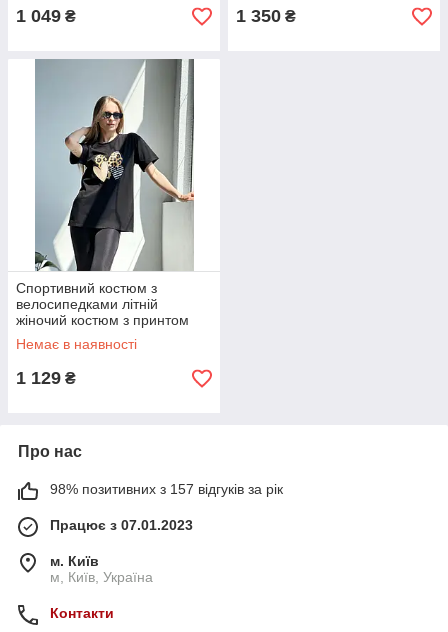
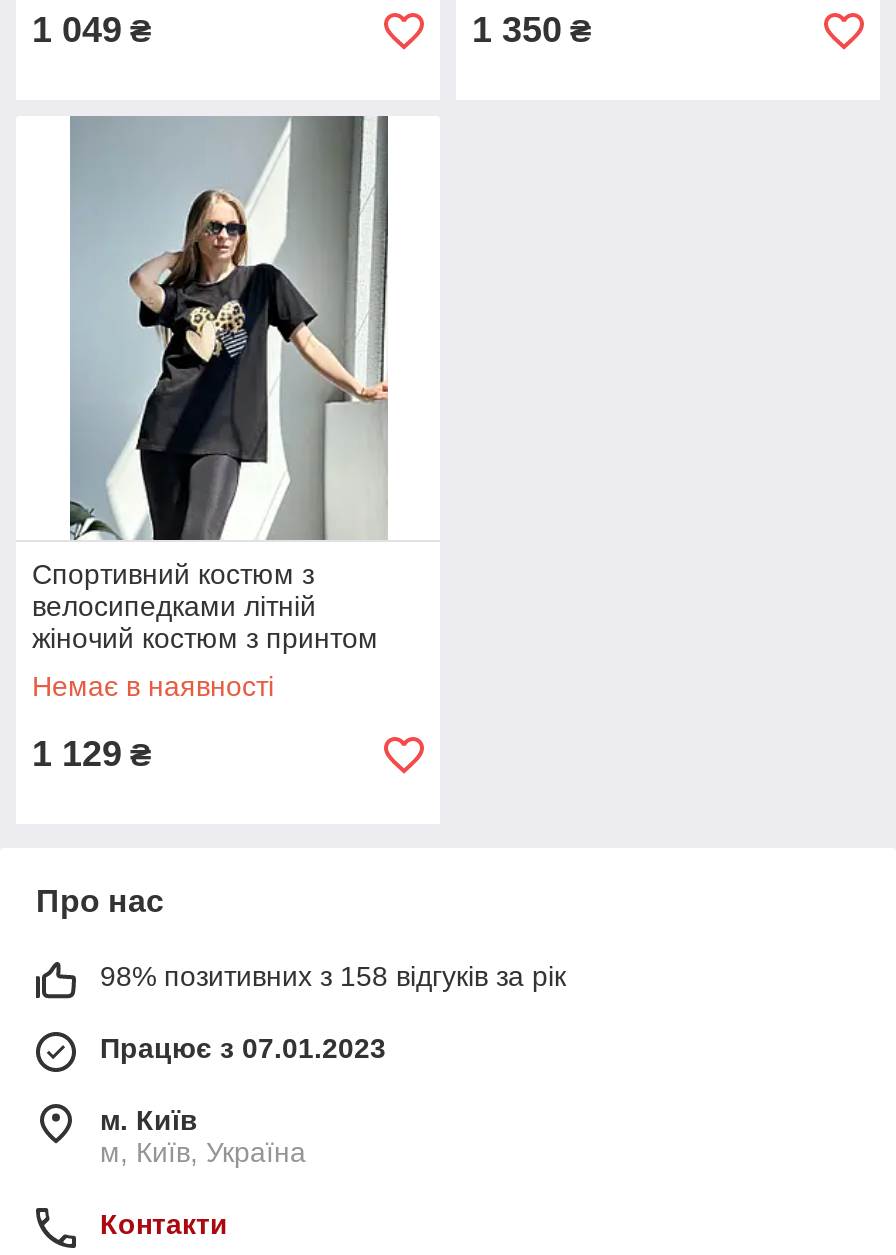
[50,481,283,497] 98% позитивних з 157 відгуків за рік -> [100,960,566,992] 98% позитивних з 158 відгуків за рік

